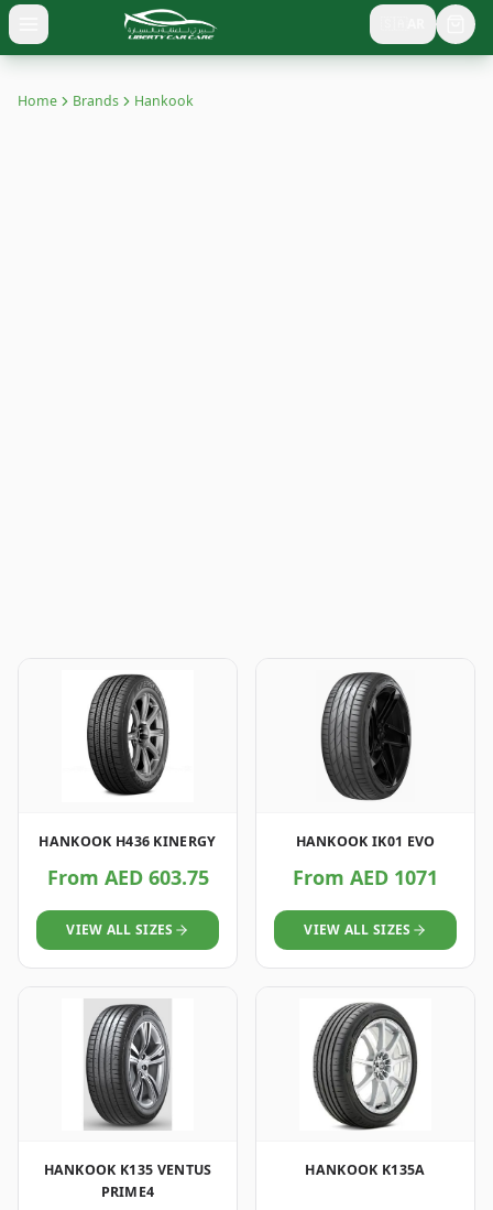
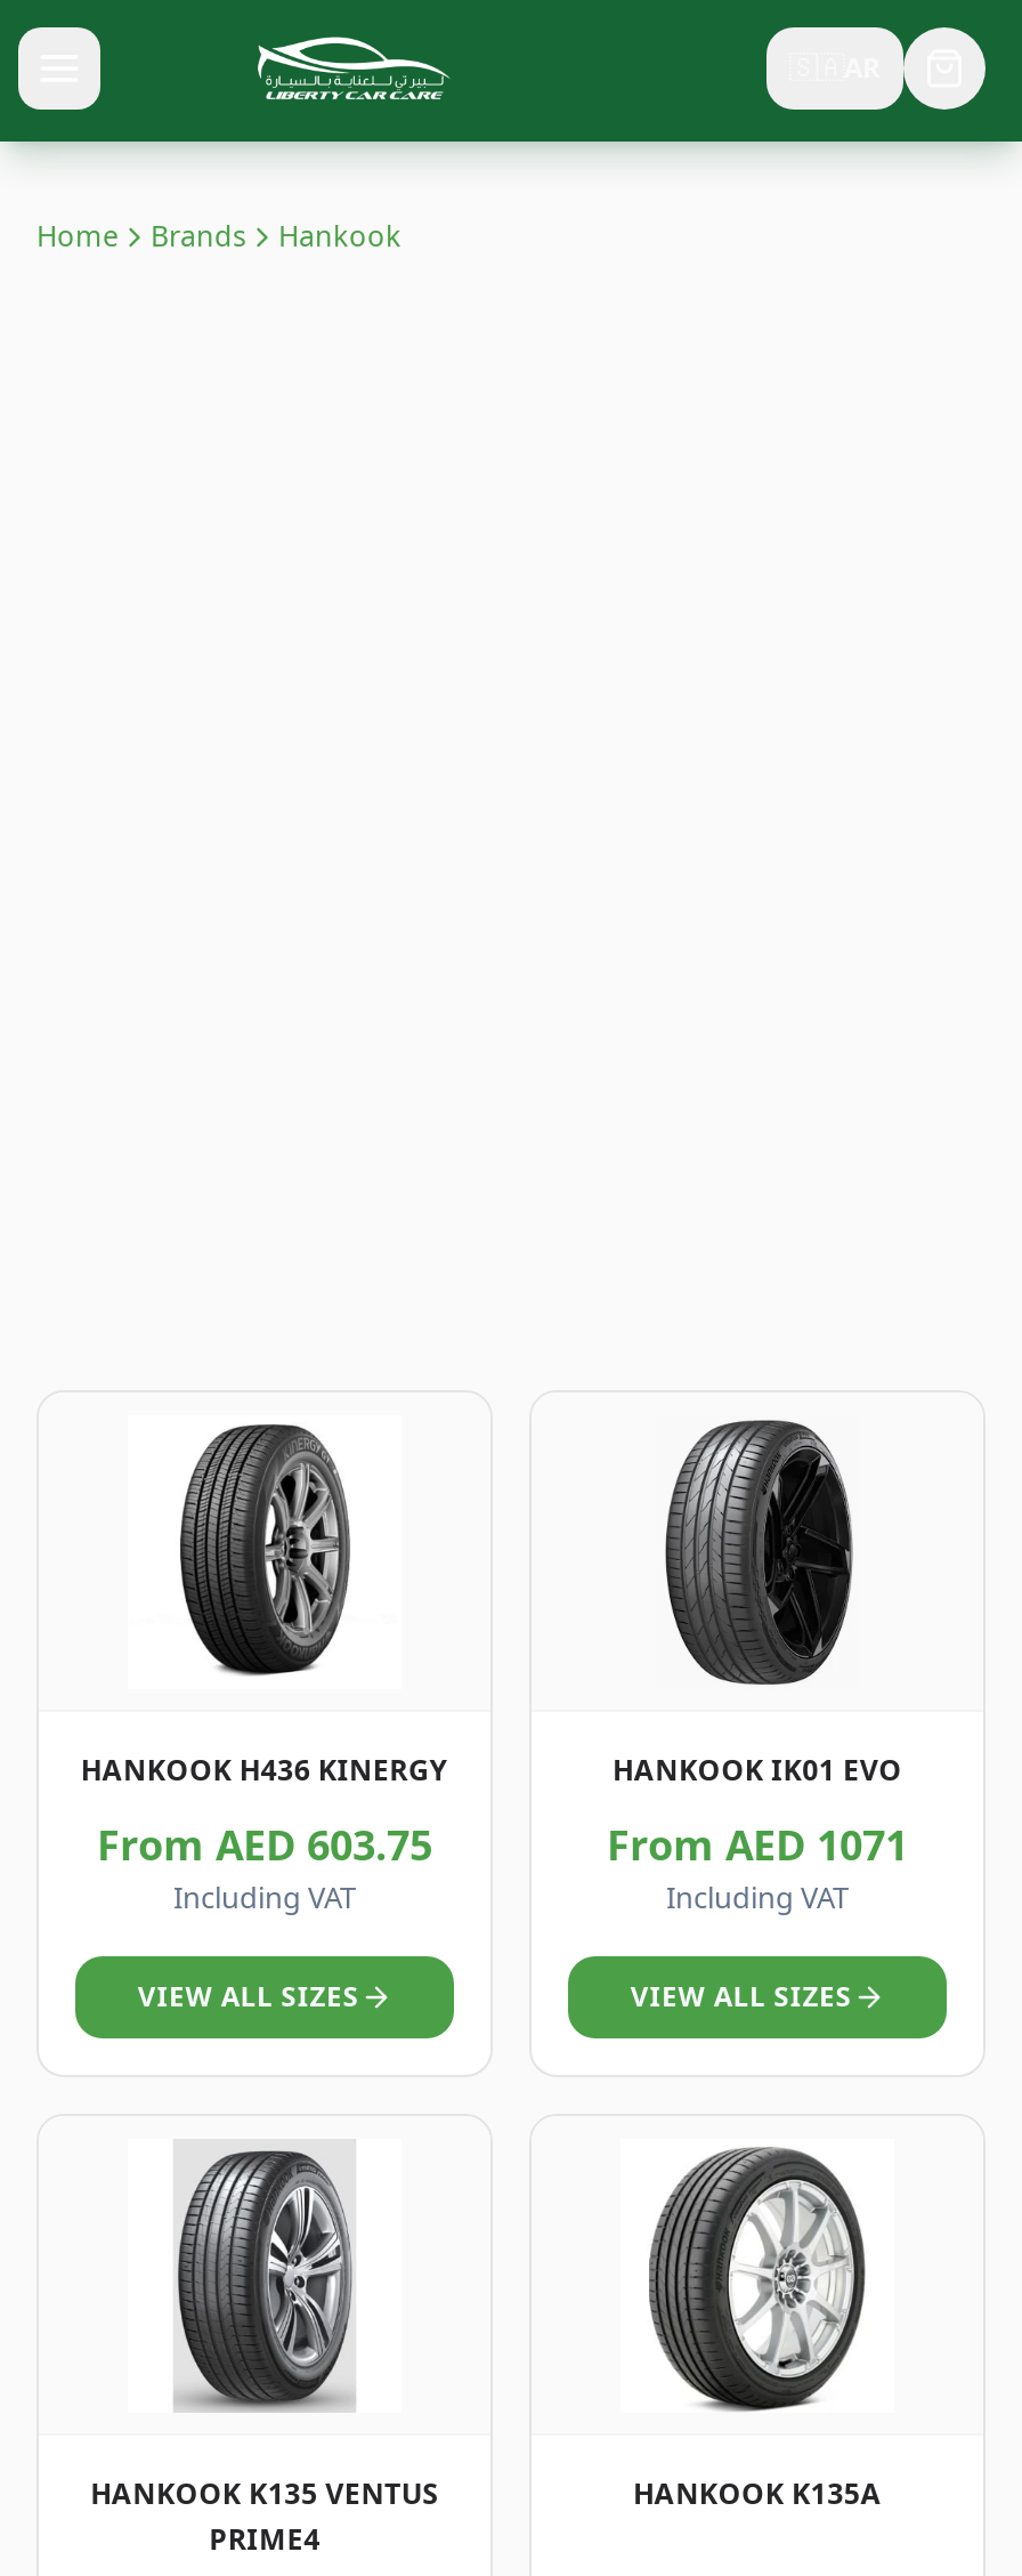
none -> [173,1876,356,1917] Including VAT
none -> [666,1876,849,1917] Including VAT

